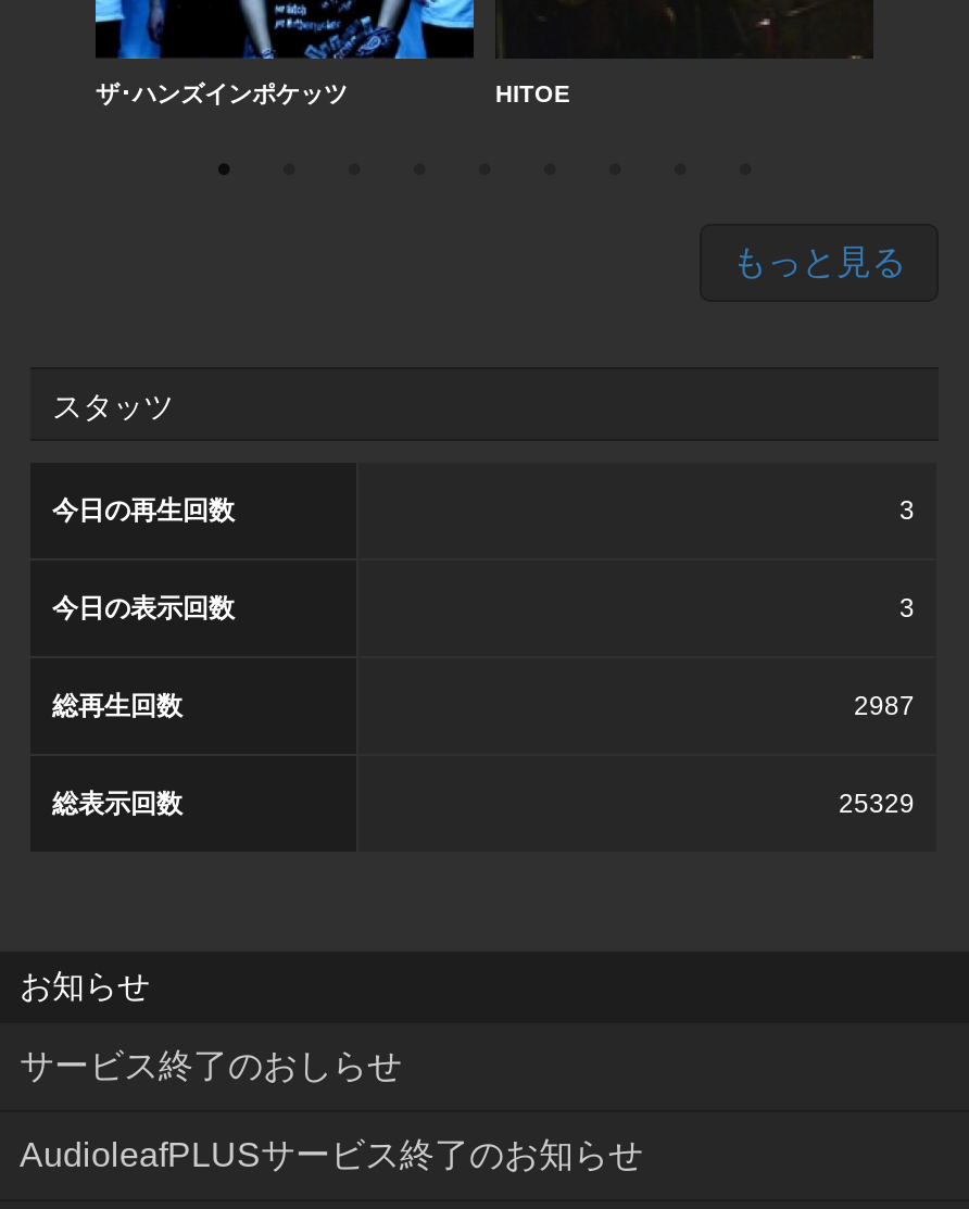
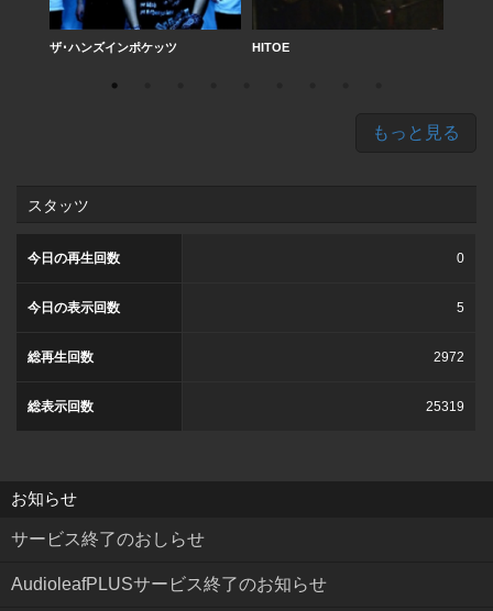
[899,494,915,525] 3 -> [457,250,464,265] 0
[899,592,915,622] 3 -> [457,299,464,315] 5
[854,690,915,720] 2987 -> [434,349,464,364] 2972
[839,788,915,818] 25329 -> [426,398,464,414] 25319

